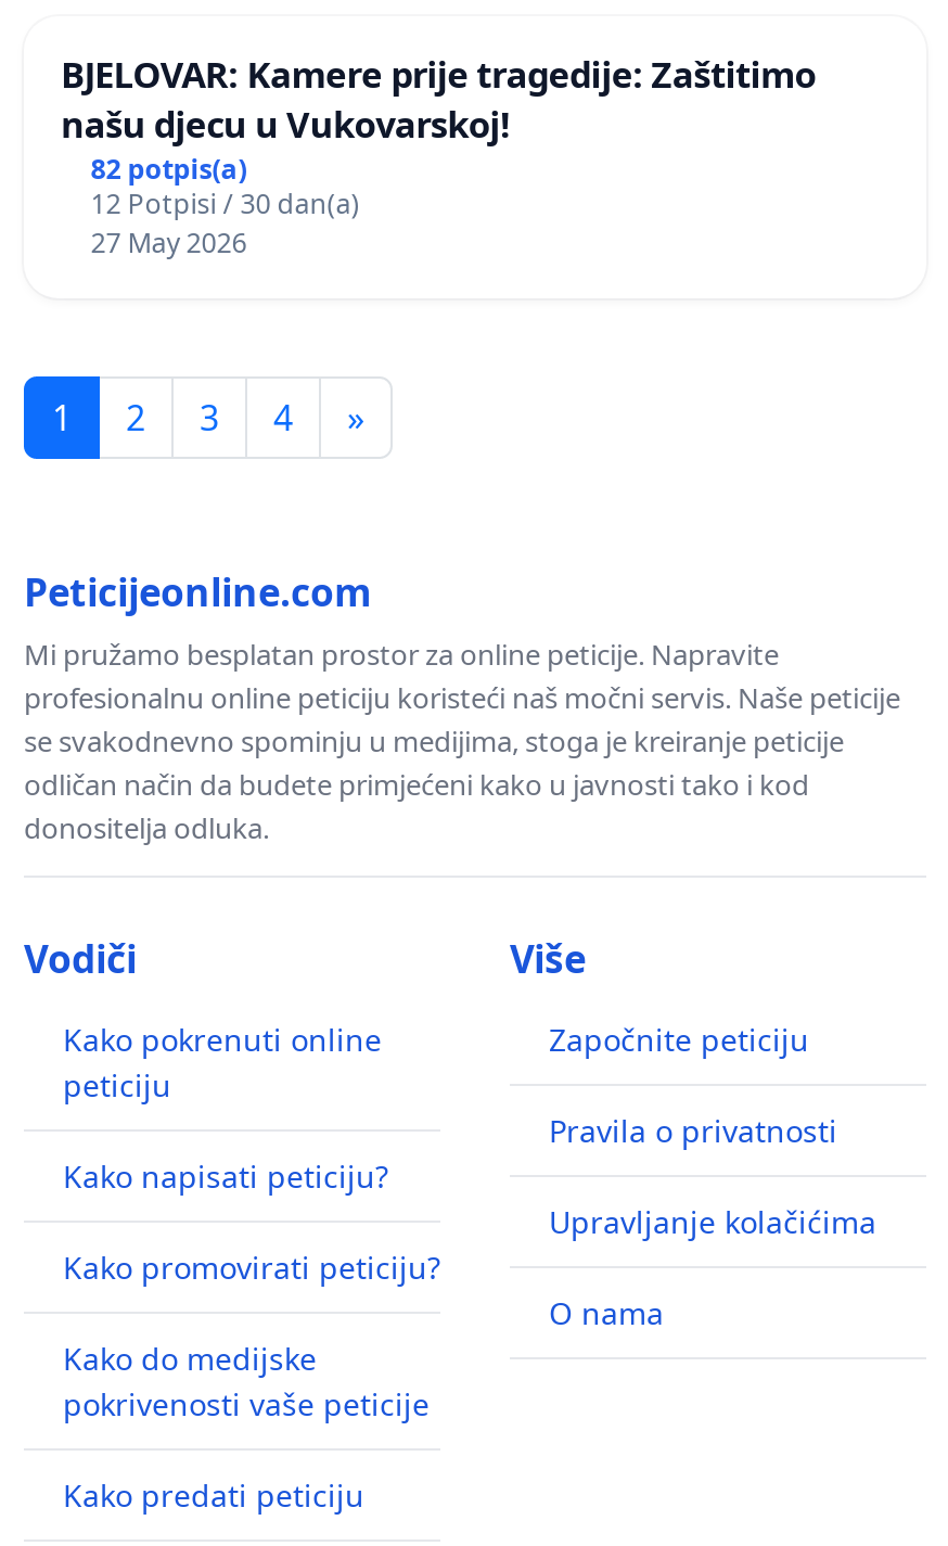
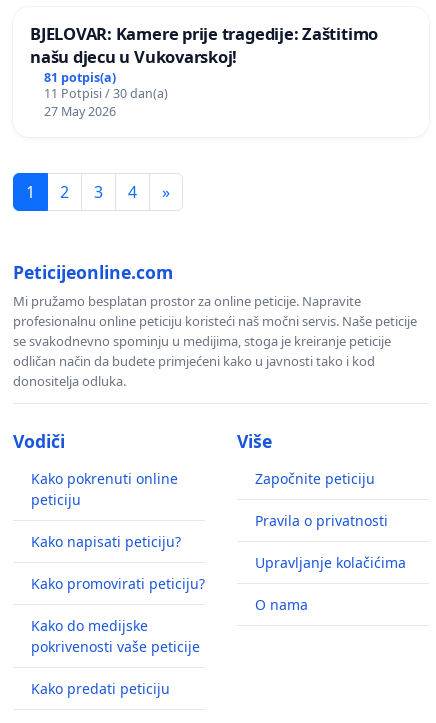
[91,151,247,188] 82 potpis(a) -> [44,69,116,86] 81 potpis(a)
[91,186,360,222] 12 Potpisi / 30 dan(a) -> [44,85,168,102] 11 Potpisi / 30 dan(a)

